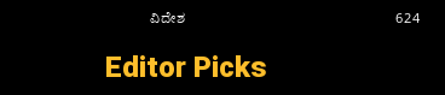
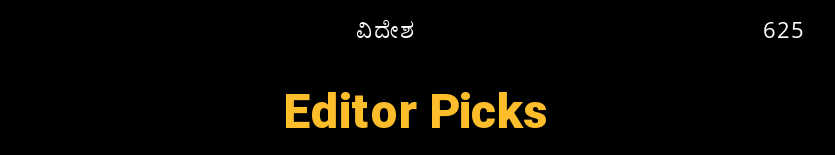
[395,8,421,26] 624 -> [763,14,805,44] 625

